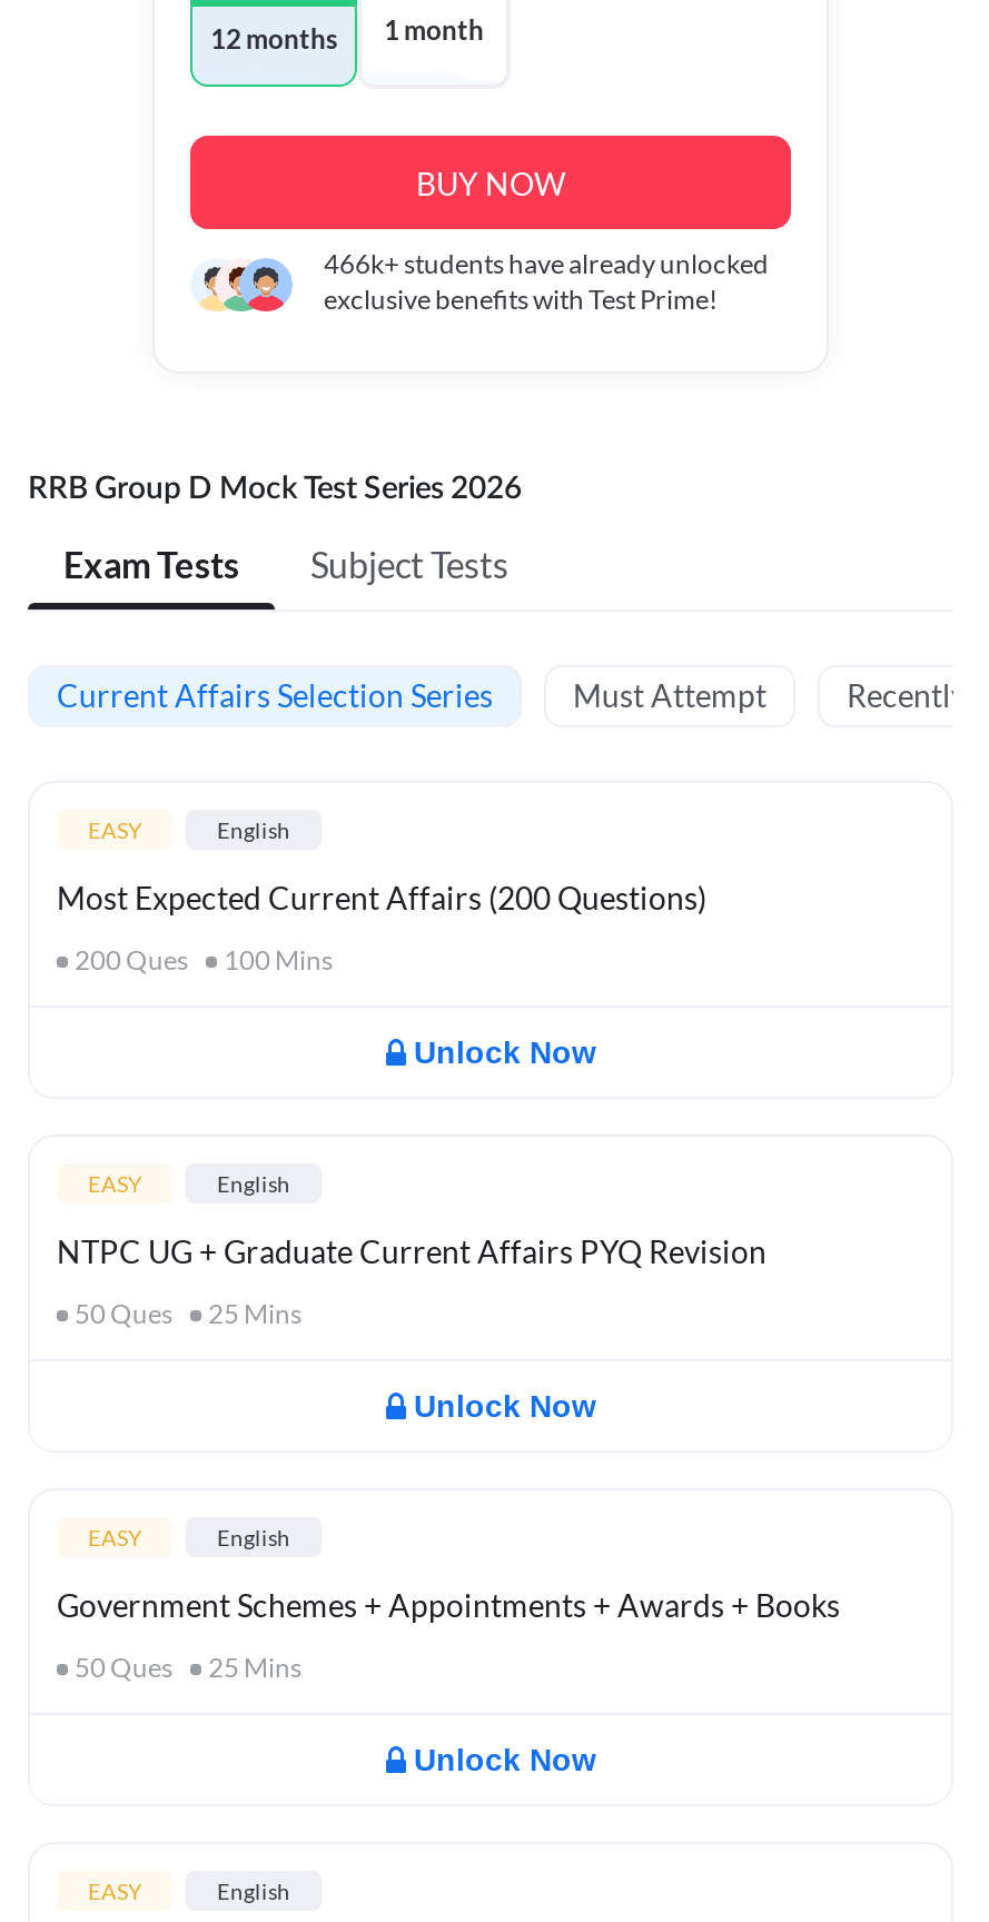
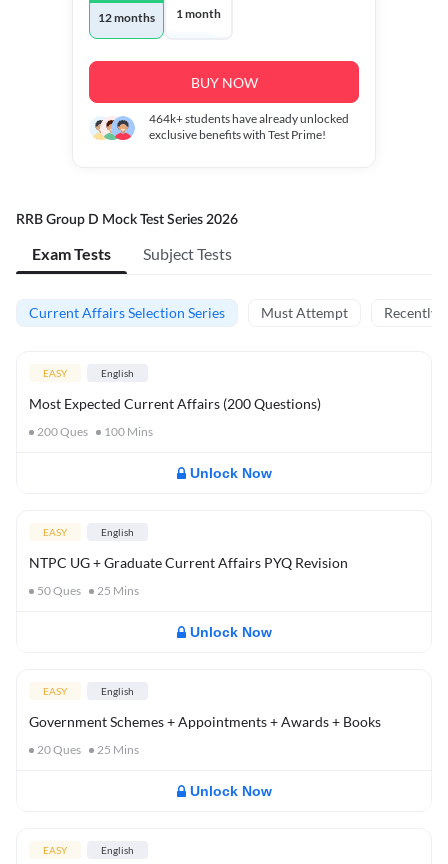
[324,247,769,280] 466k+ students have already unlocked -> [149,111,349,126] 464k+ students have already unlocked
[75,1651,301,1684] 50 Ques 25 Mins -> [37,742,139,757] 20 Ques 25 Mins

